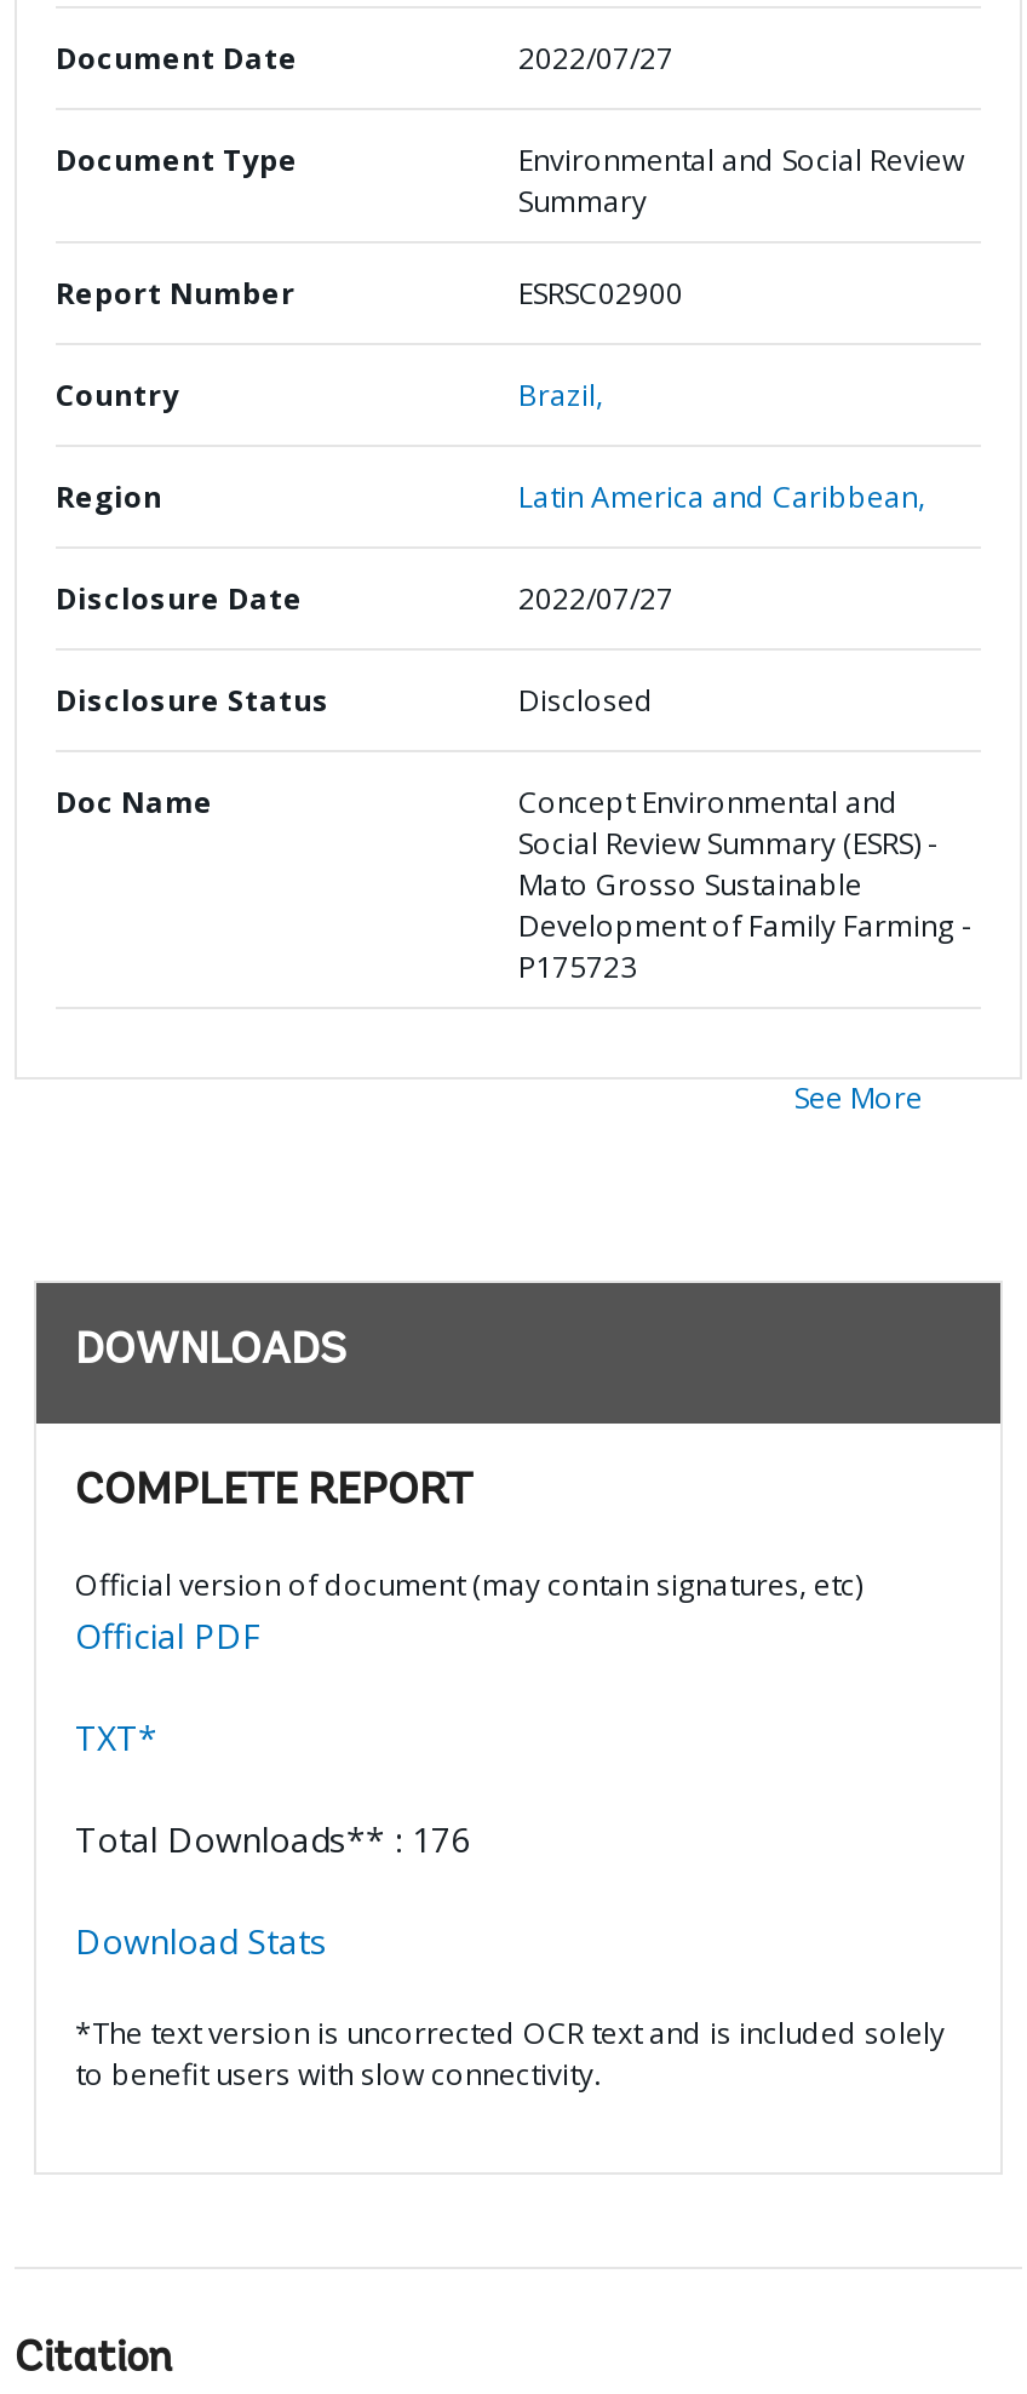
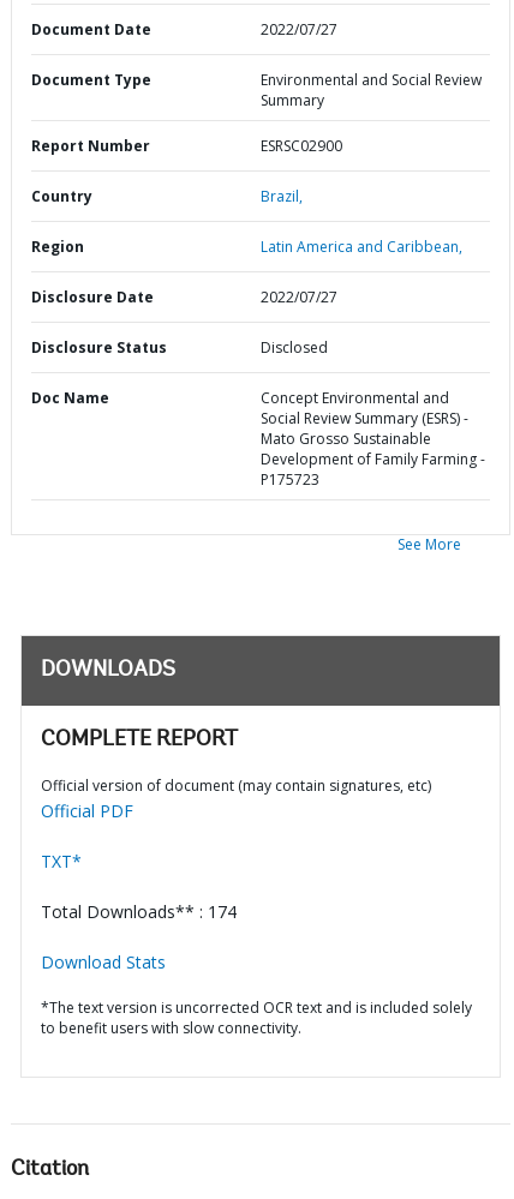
[75,1816,470,1862] Total Downloads** : 176 -> [41,900,237,923] Total Downloads** : 174

